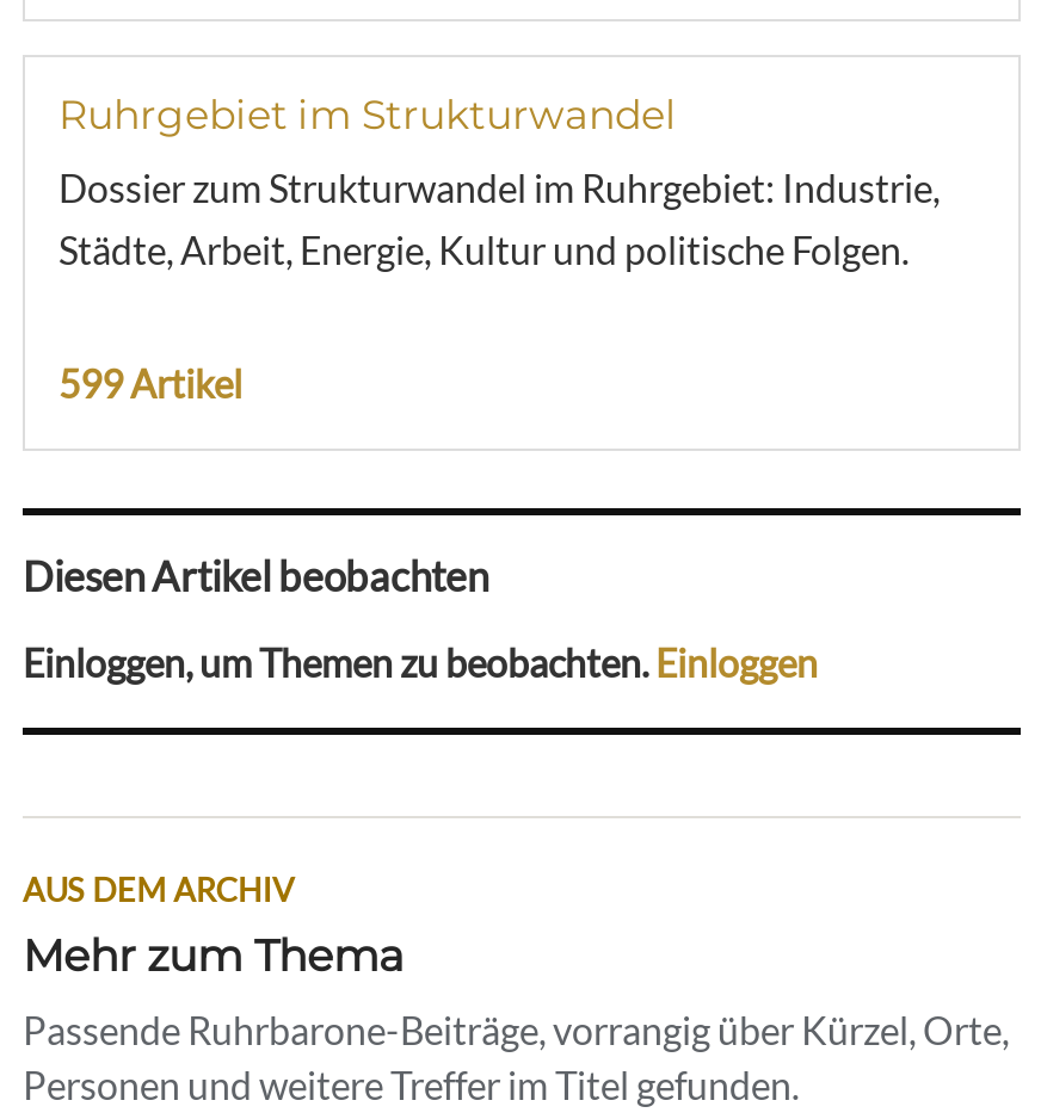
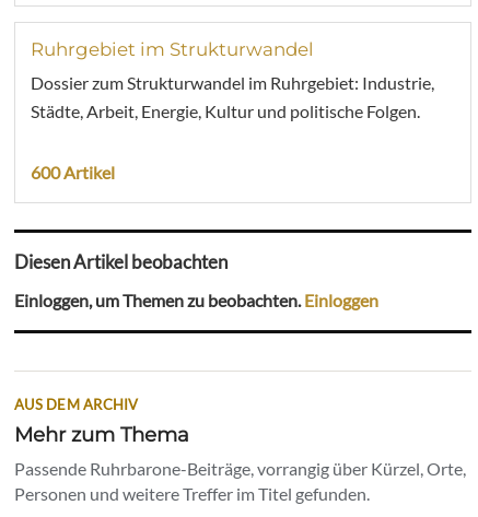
[58,361,242,406] 599 Artikel -> [31,162,115,183] 600 Artikel

